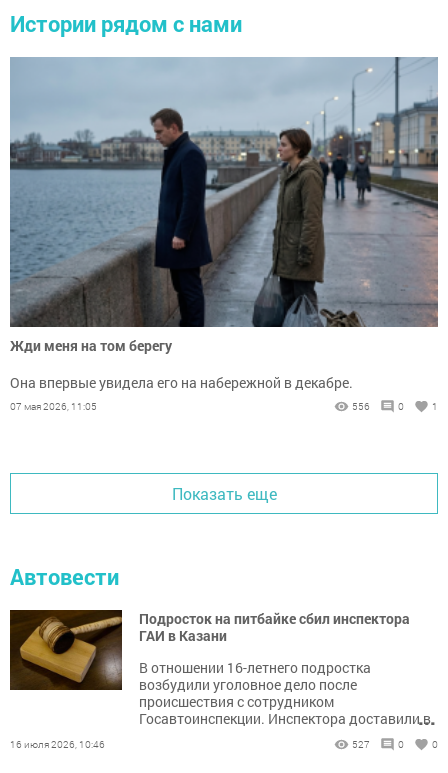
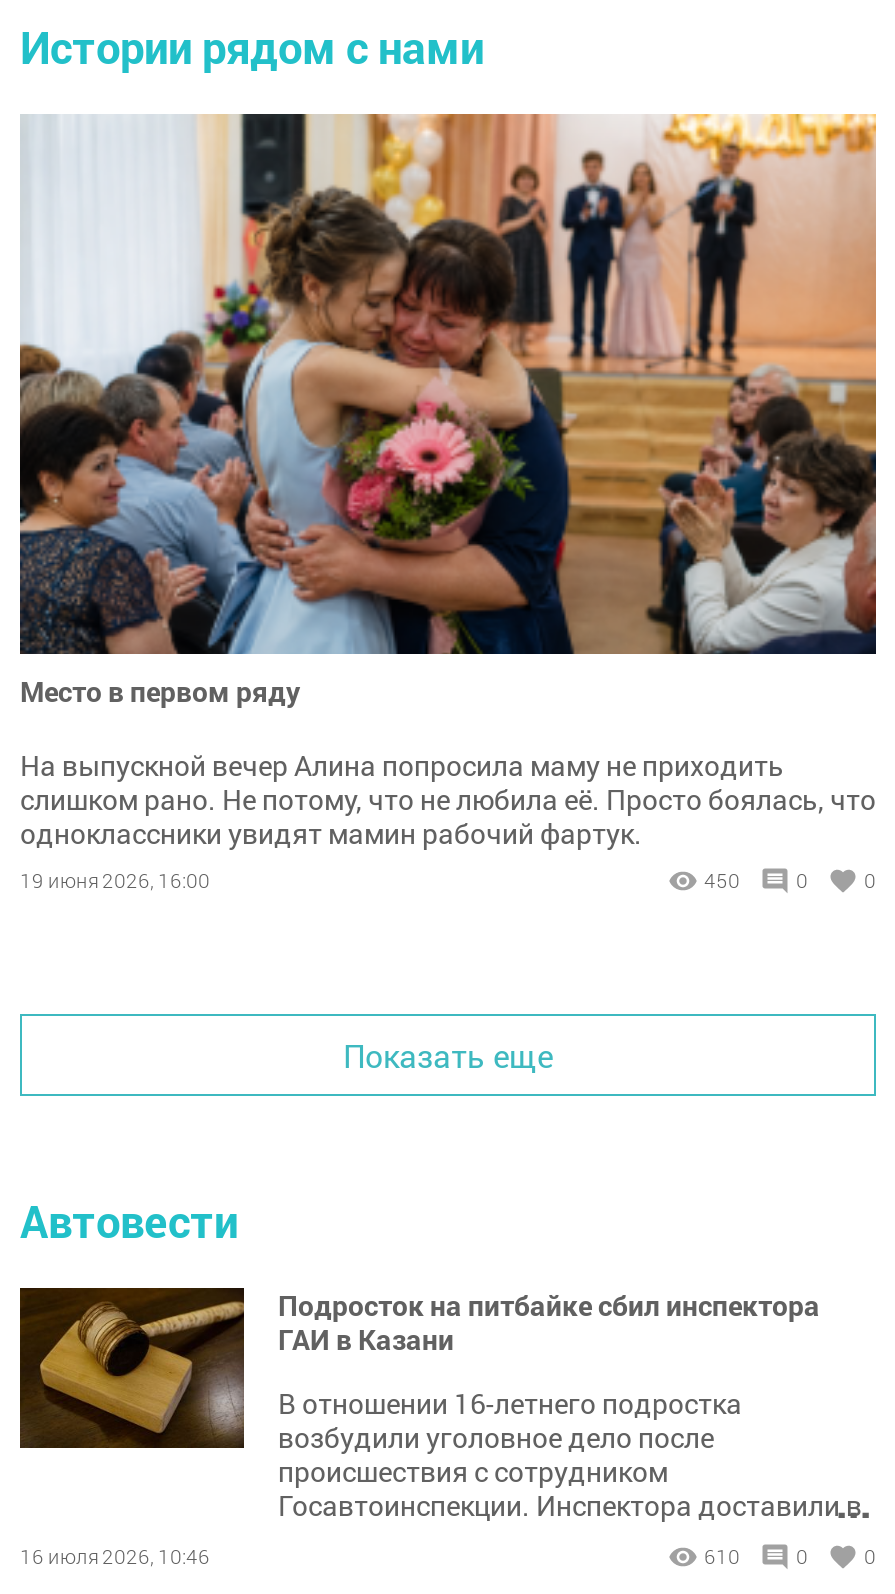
[9,56,439,355] [image] | Жди меня на том берегу -> [18,112,878,710] [image] | Место в первом ряду
[10,373,370,413] Она впервые увидела его на набережной в декабре. | 07 мая 2026, 11:05 | 556 -> [20,746,876,894] На выпускной вечер Алина попросила маму не приходить | слишком рано. Не потому, что не любила её. Просто боялась, что | одноклассники увидят мамин рабочий фартук. | 19 июня 2026, 16:00 | 450
[432,400,438,413] 1 -> [864,868,876,894] 0
[352,738,370,751] 527 -> [704,1544,740,1570] 610

